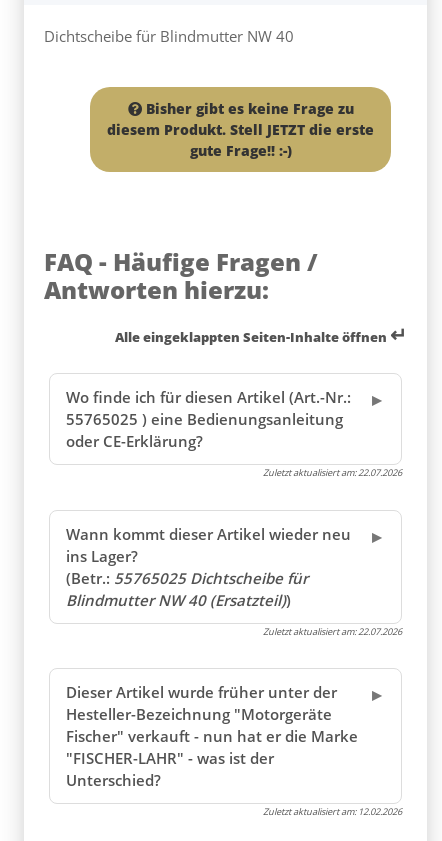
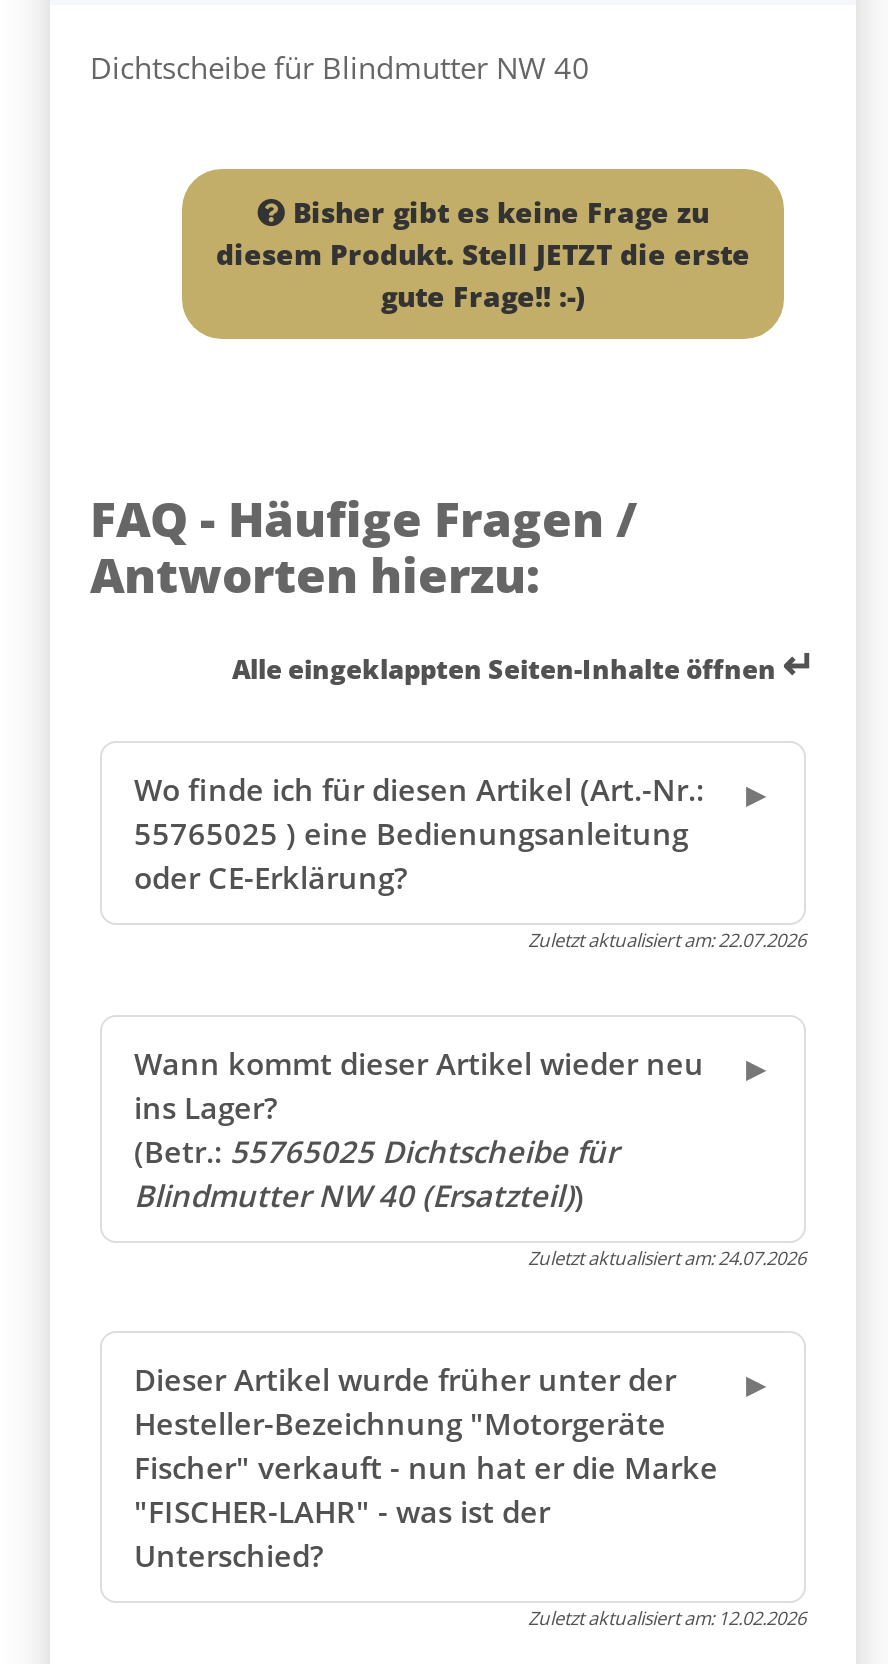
[263,625,402,638] Zuletzt aktualisiert am:22.07.2026 -> [528,1244,806,1270] Zuletzt aktualisiert am:24.07.2026

